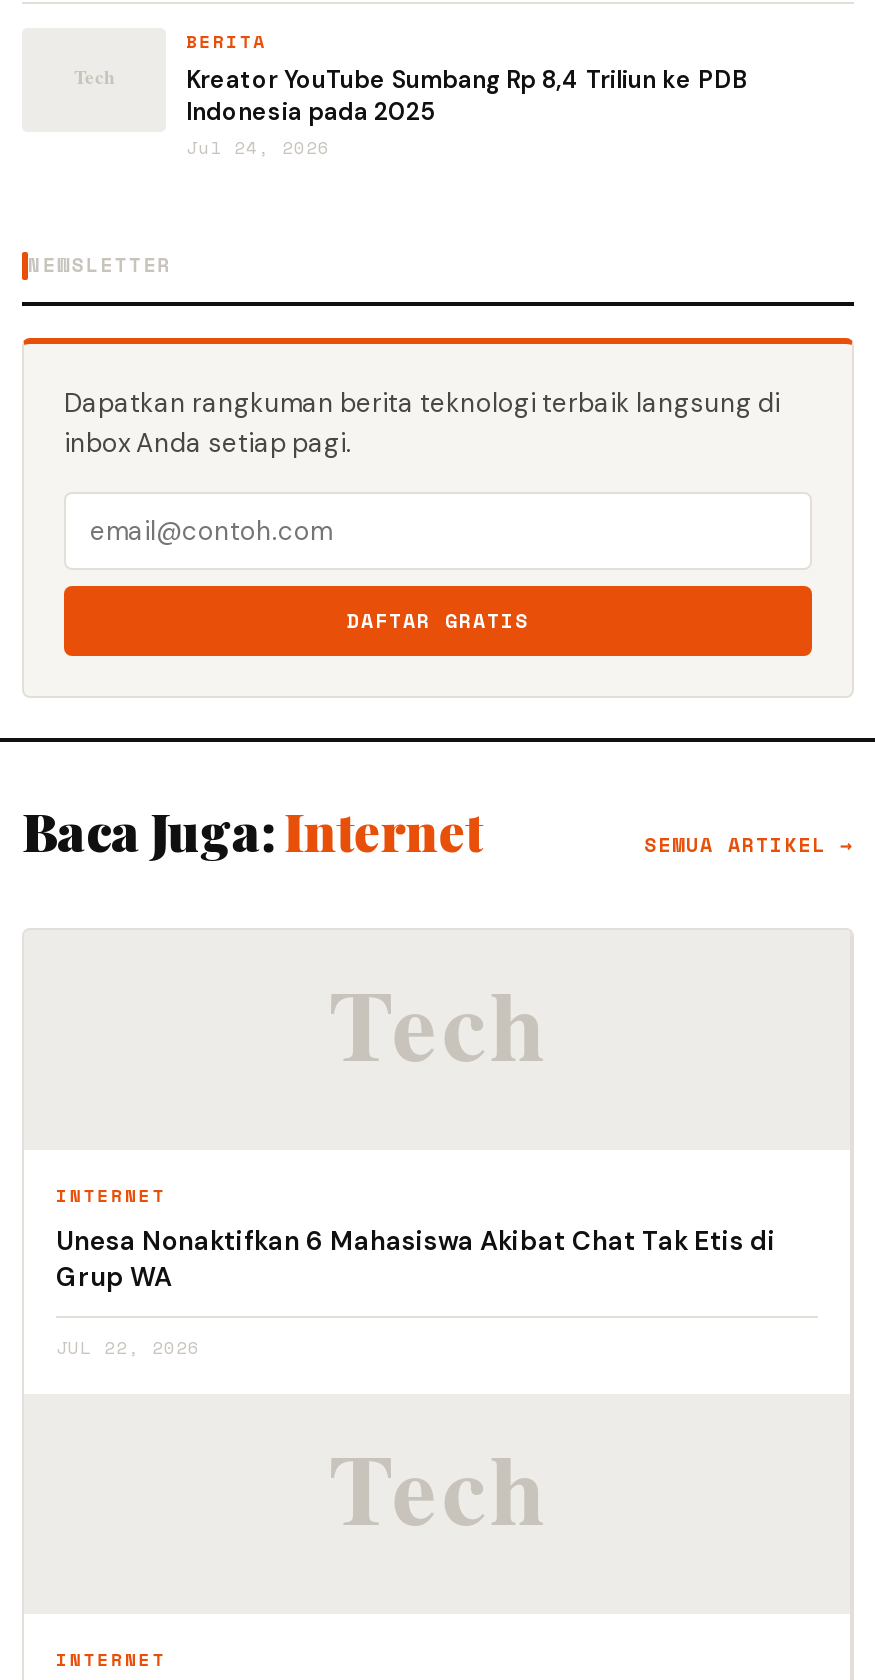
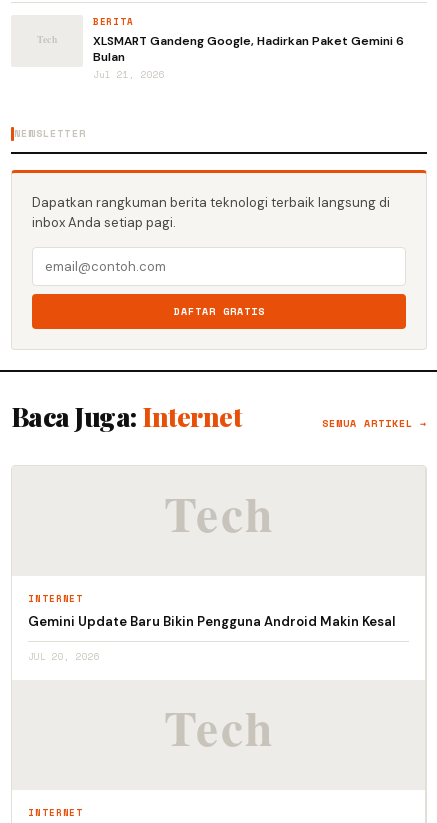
[186,63,748,159] Kreator YouTube Sumbang Rp 8,4 Triliun ke PDB | Indonesia pada 2025 | Jul 24, 2026 -> [93,32,404,80] XLSMART Gandeng Google, Hadirkan Paket Gemini 6 | Bulan | Jul 21, 2026
[56,1223,776,1293] Unesa Nonaktifkan 6 Mahasiswa Akibat Chat Tak Etis di | Grup WA -> [28,612,395,629] Gemini Update Baru Bikin Pengguna Android Makin Kesal
[56,1333,200,1359] JUL 22, 2026 -> [28,649,100,662] JUL 20, 2026

